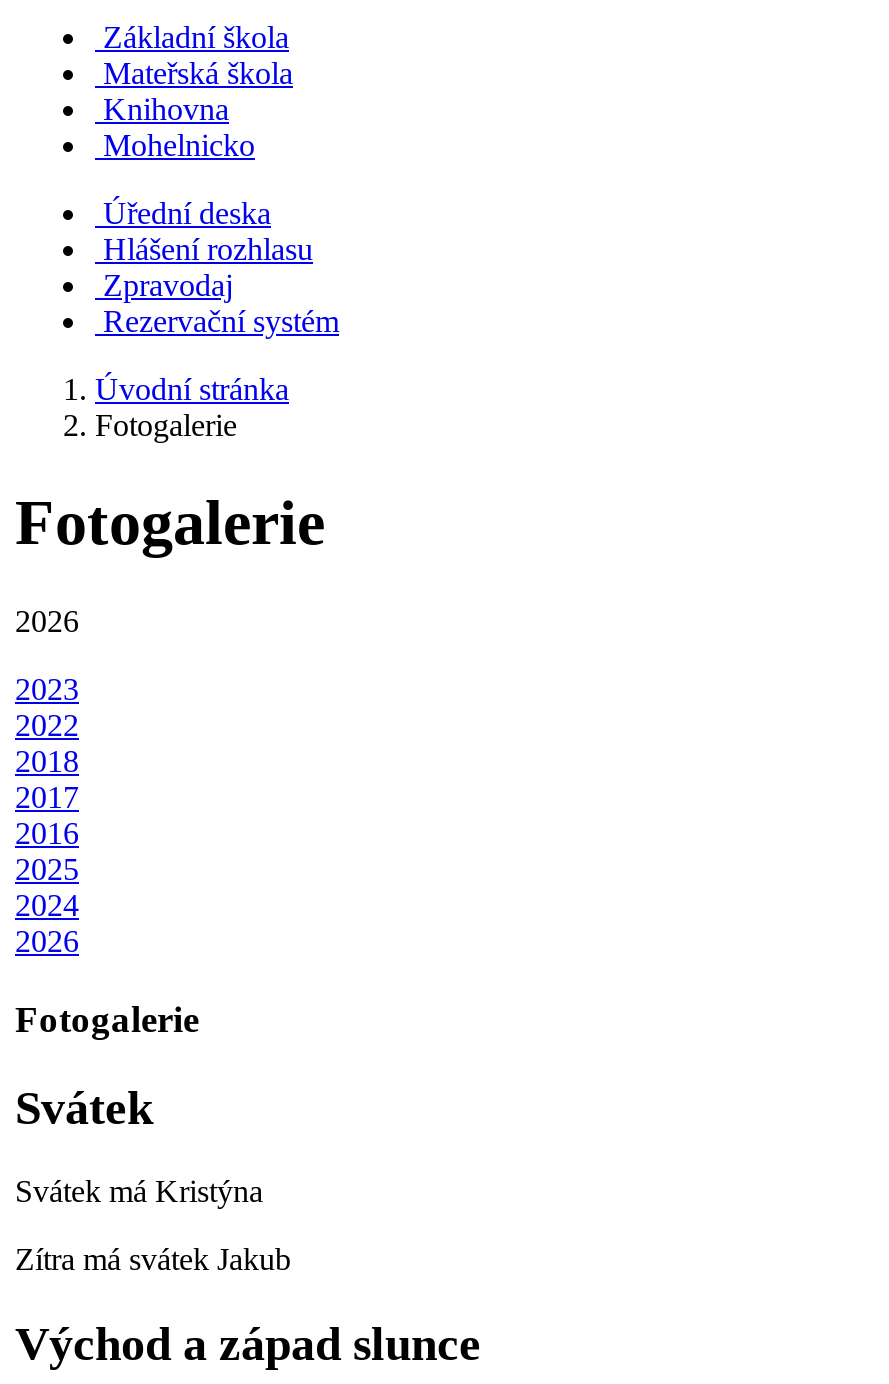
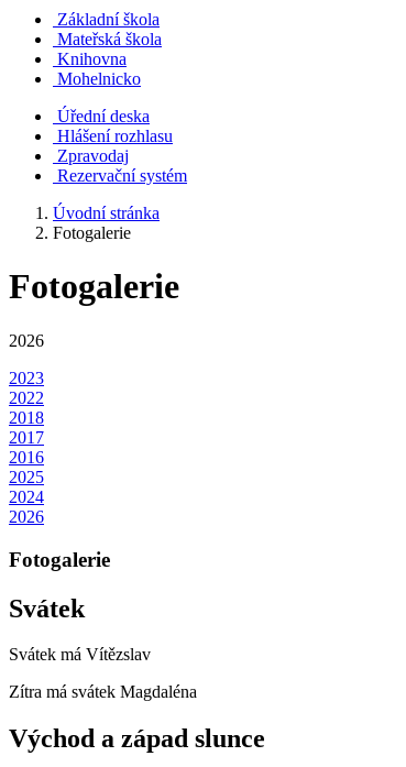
[15,1175,263,1209] Svátek má Kristýna -> [9,645,151,664] Svátek má Vítězslav
[15,1243,291,1277] Zítra má svátek Jakub -> [9,683,197,701] Zítra má svátek Magdaléna

